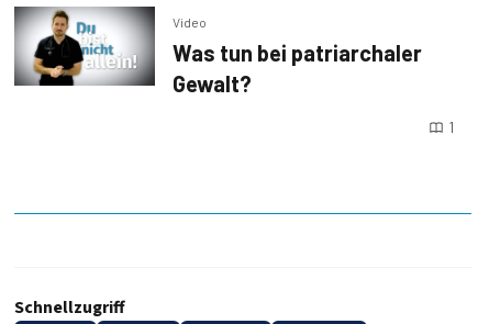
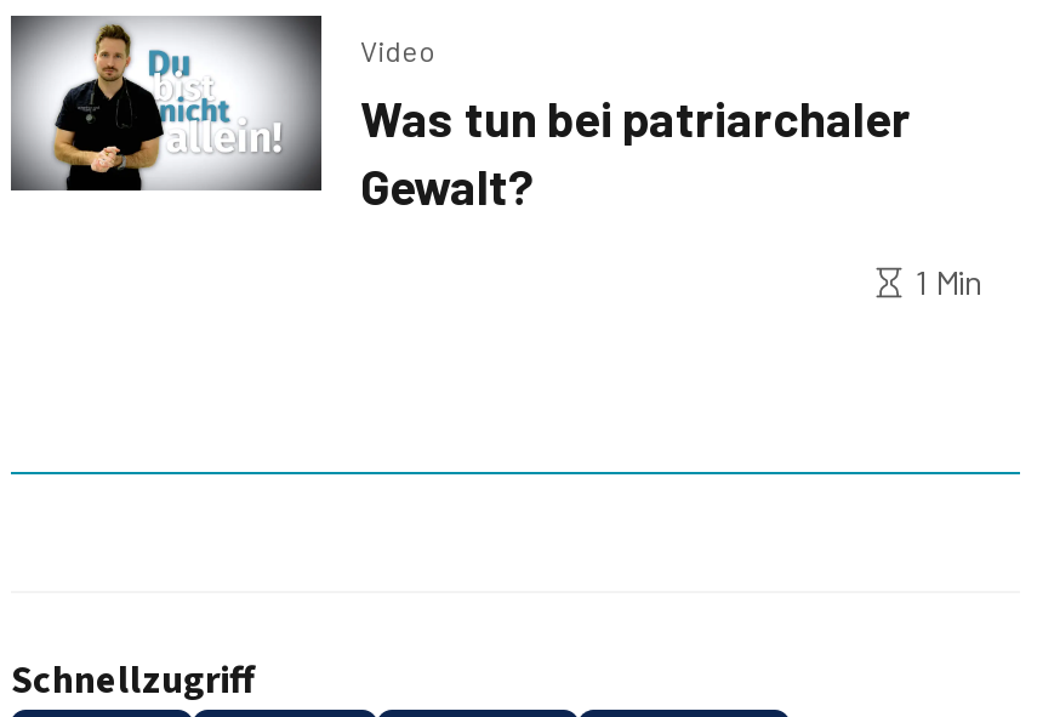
[448,118,454,136] 1 -> [916,261,981,302] 1 Min

